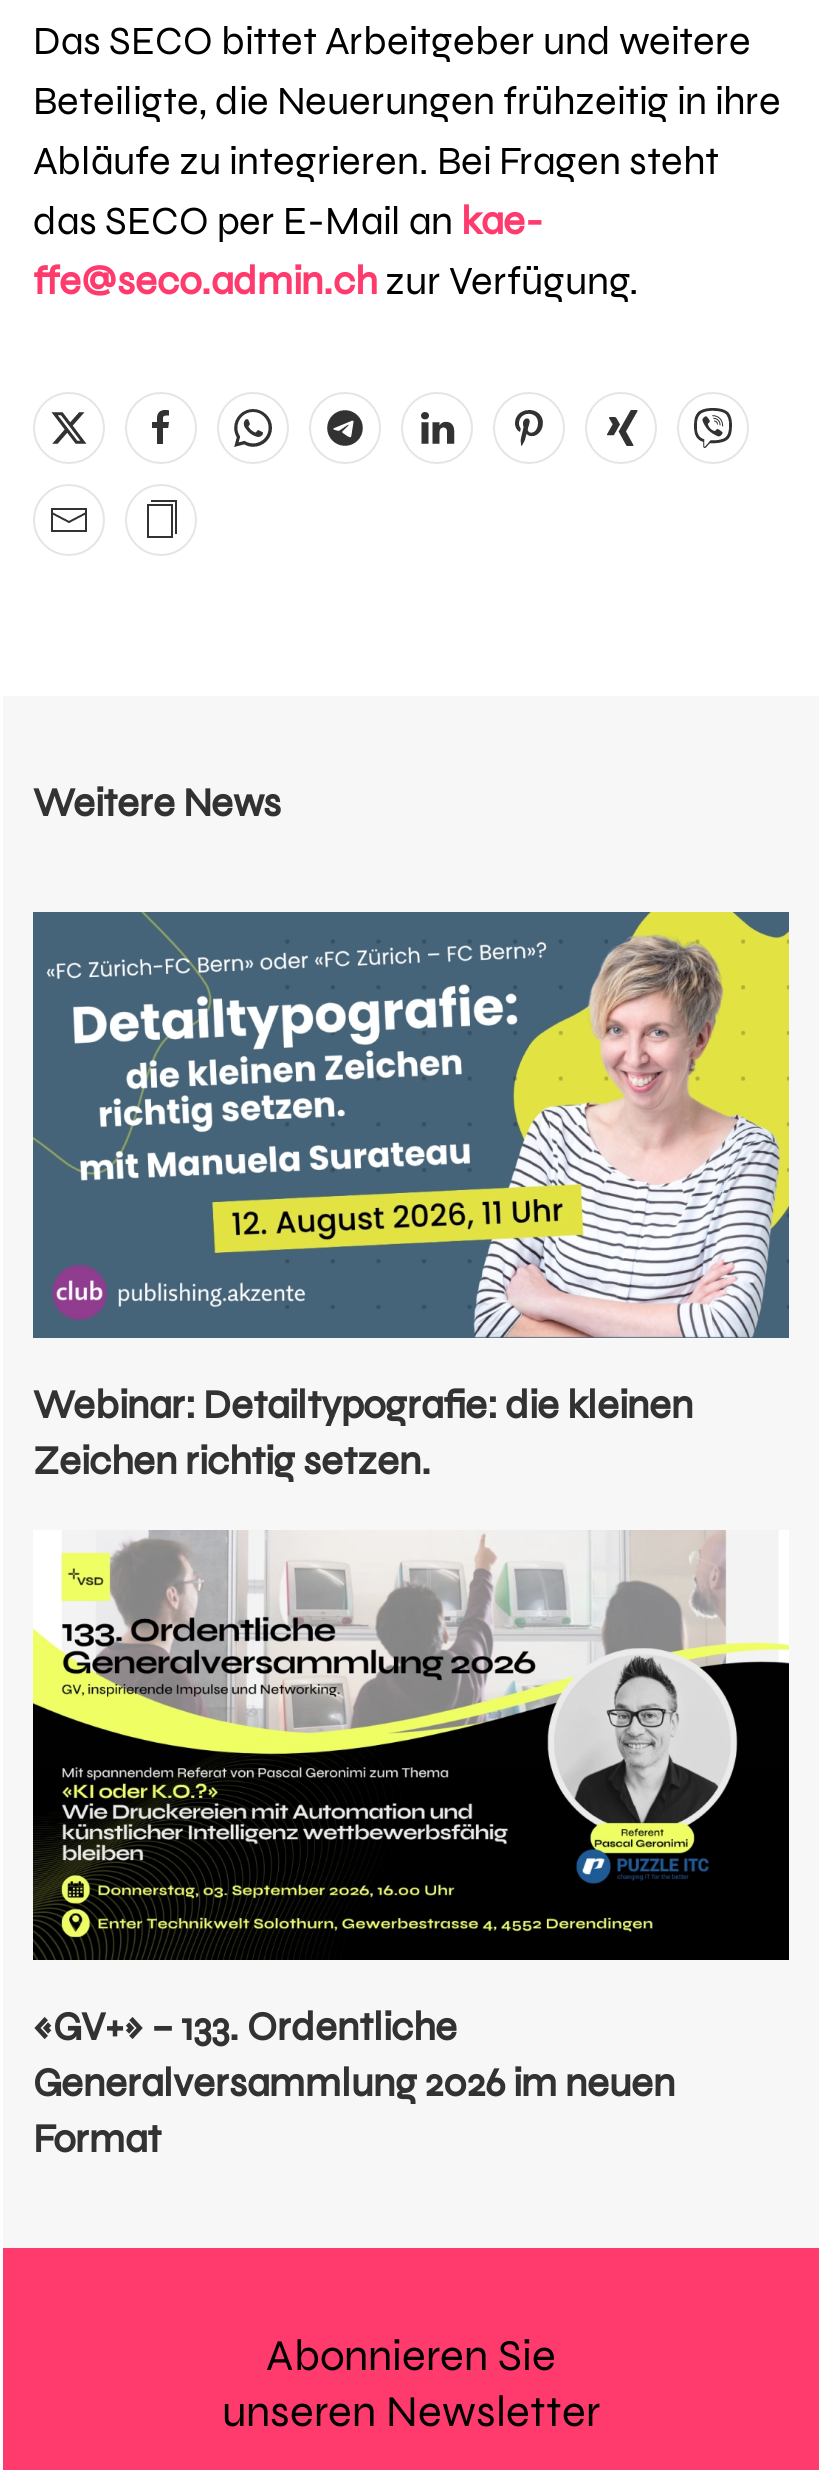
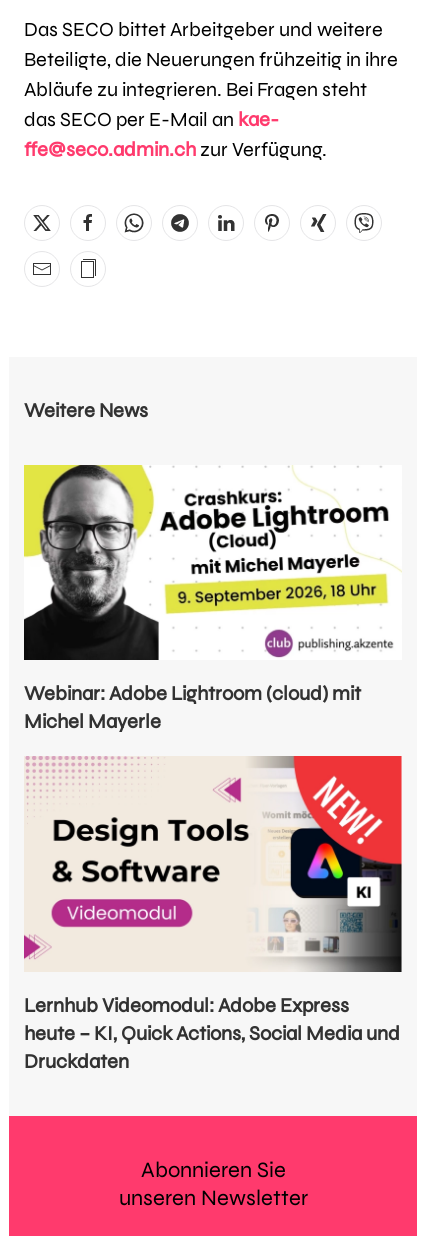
[31,910,791,1485] [image] | Webinar: Detailtypografie: die kleinen | Zeichen richtig setzen. -> [23,464,402,734] [image] | Webinar: Adobe Lightroom (cloud) mit | Michel Mayerle
[31,1528,791,2164] [image] | «GV+» – 133. Ordentliche | Generalversammlung 2026 im neuen | Format -> [23,755,403,1074] [image] | Lernhub Videomodul: Adobe Express | heute – KI, Quick Actions, Social Media und | Druckdaten

